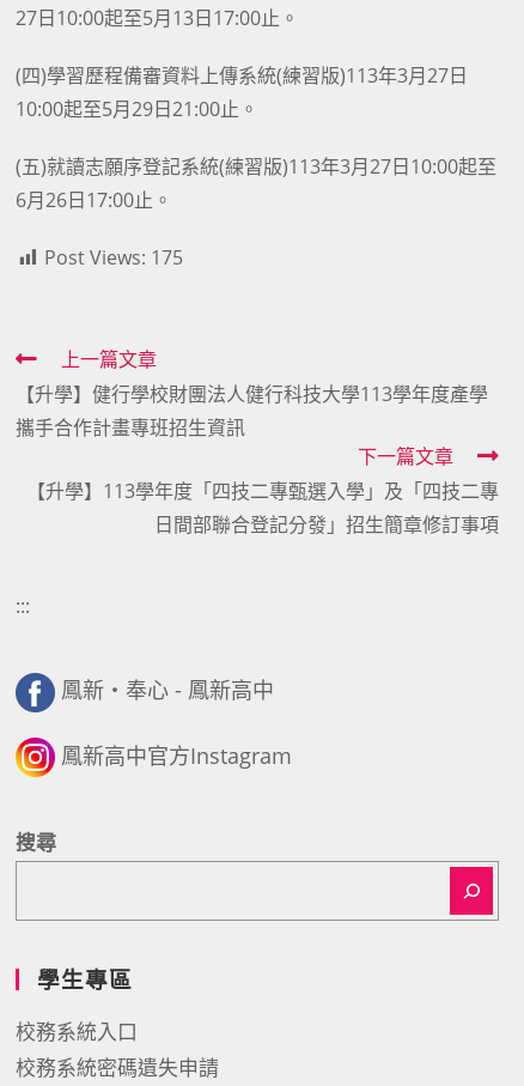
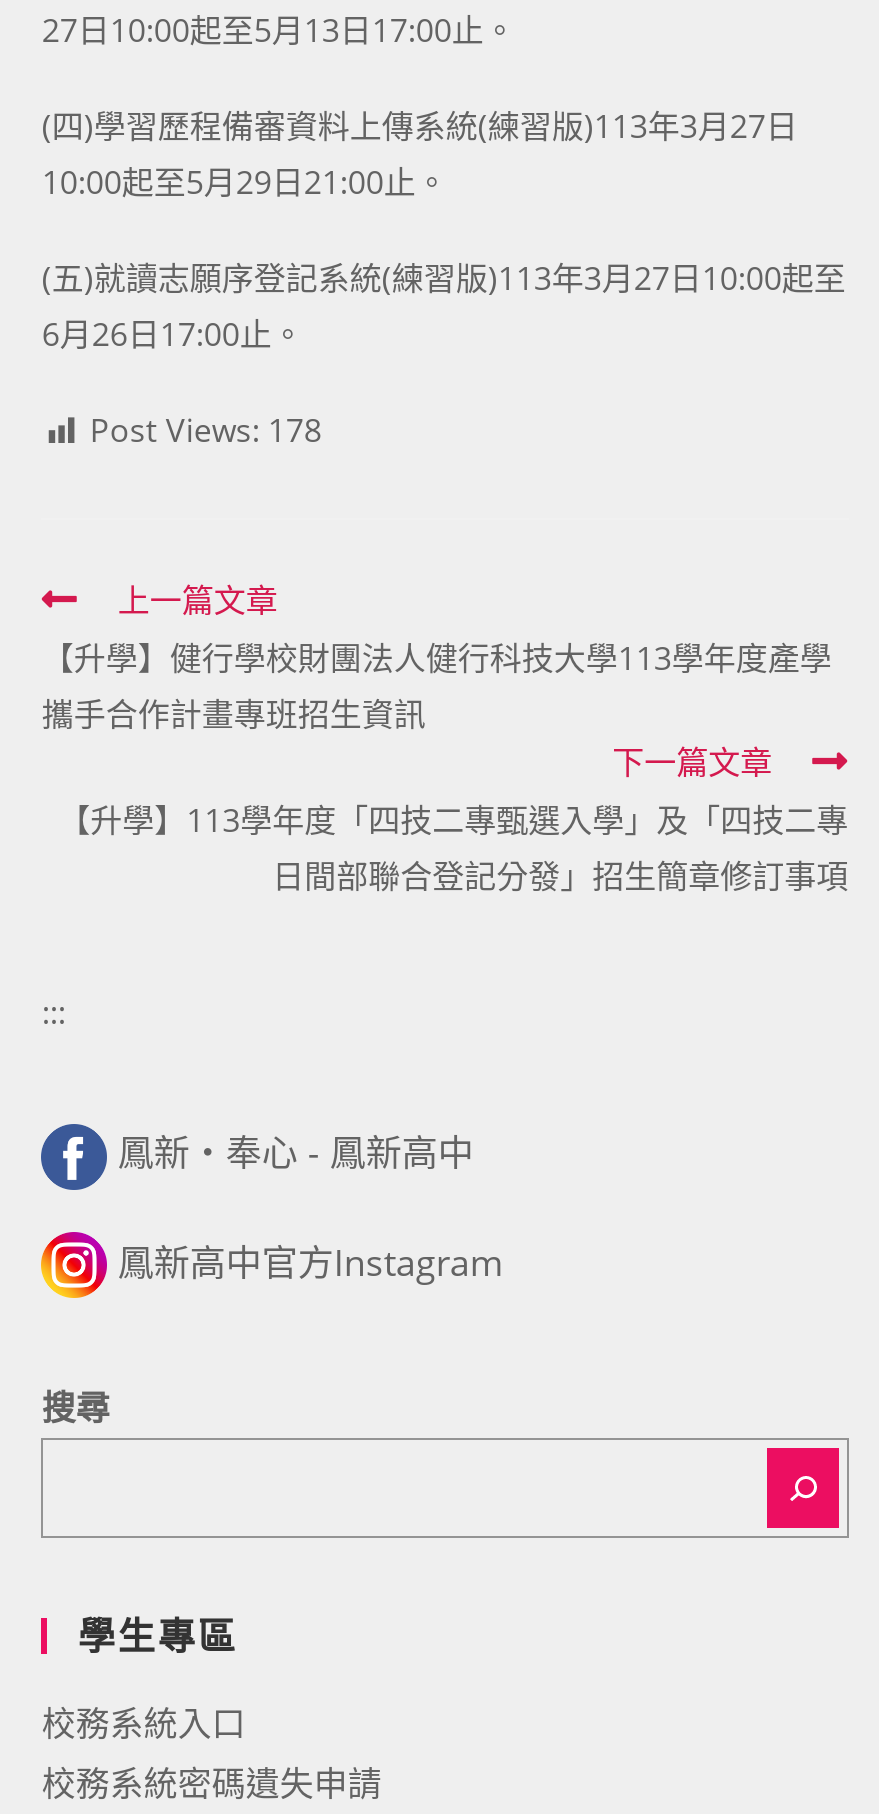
[45,244,184,271] Post Views: 175 -> [90,408,322,452] Post Views: 178

